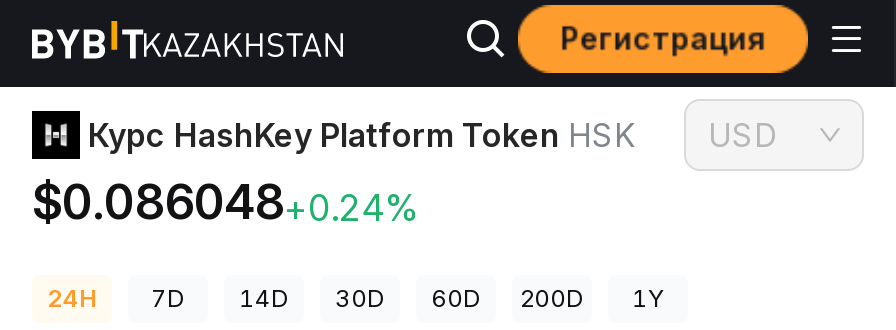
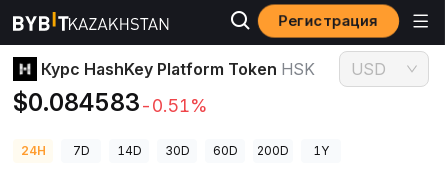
[32,173,418,231] $0.086048+0.24% -> [13,88,207,117] $0.084583-0.51%

